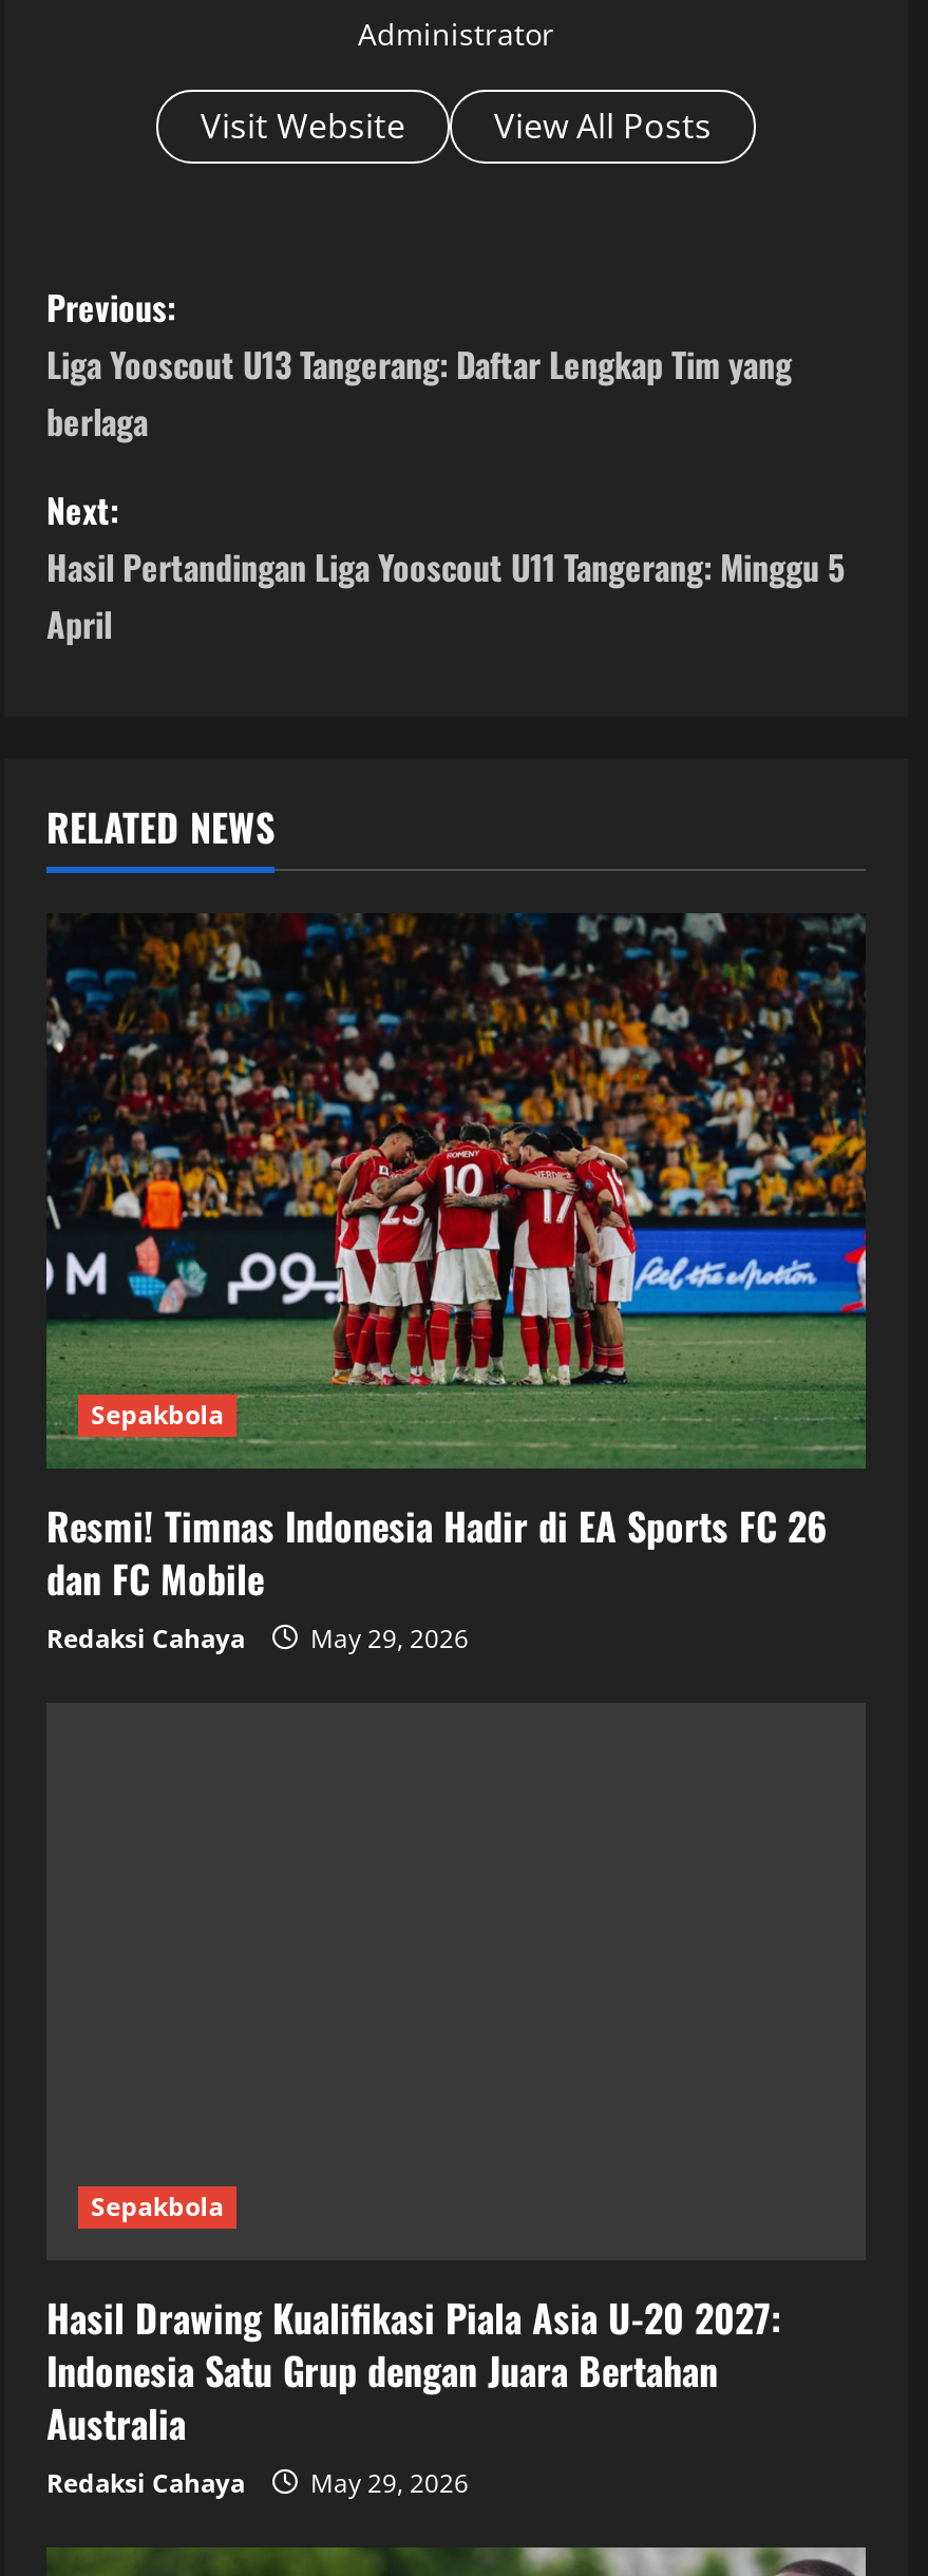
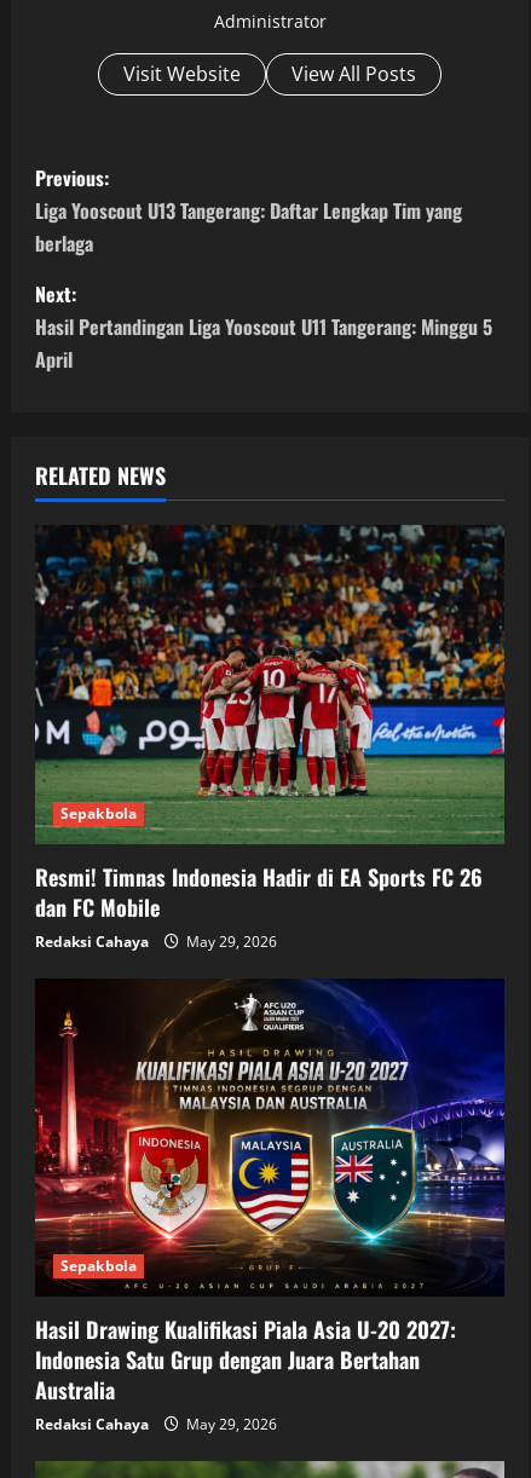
none -> [34,978,506,1297] [image]

